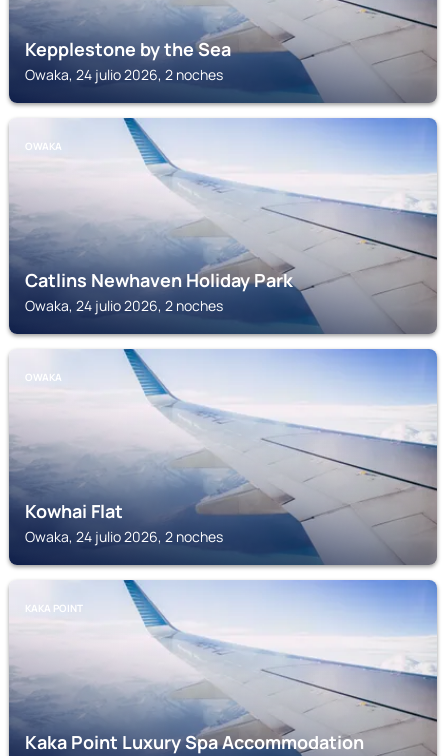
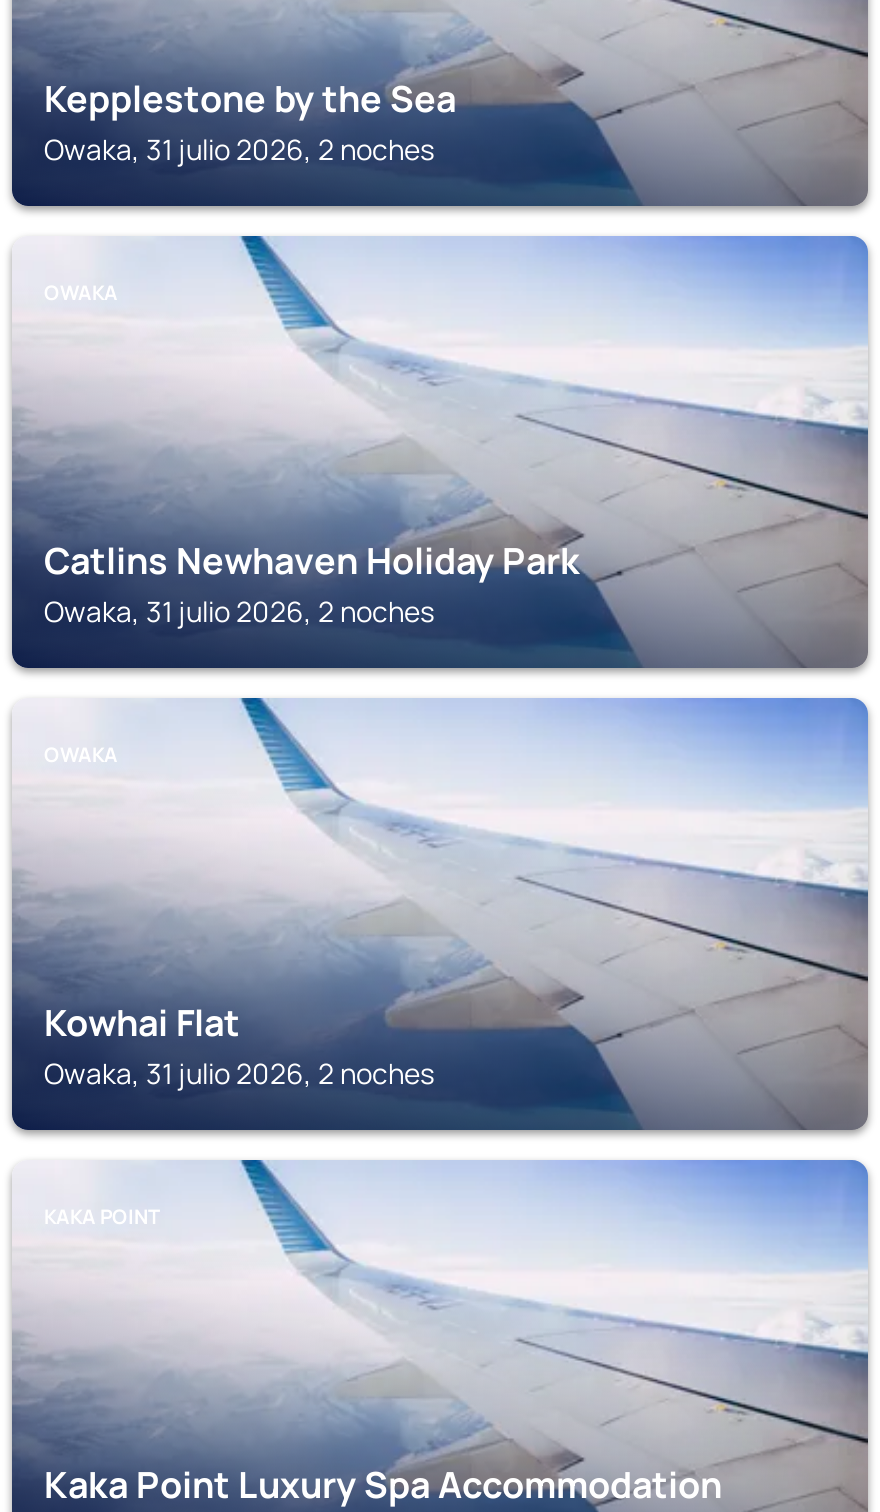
[25,65,223,84] Owaka, 24 julio 2026, 2 noches -> [44,130,434,168] Owaka, 31 julio 2026, 2 noches
[25,296,223,315] Owaka, 24 julio 2026, 2 noches -> [44,592,434,630] Owaka, 31 julio 2026, 2 noches
[25,527,223,546] Owaka, 24 julio 2026, 2 noches -> [44,1054,434,1092] Owaka, 31 julio 2026, 2 noches

